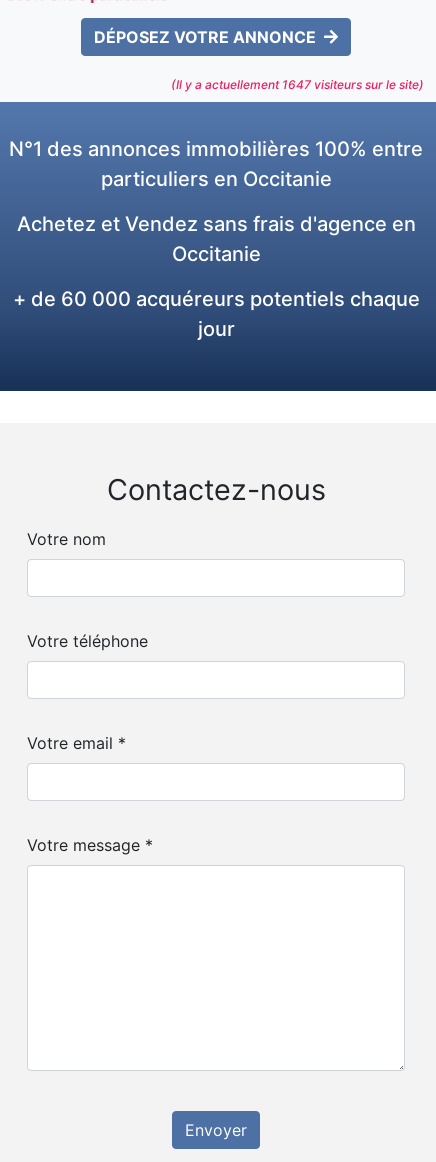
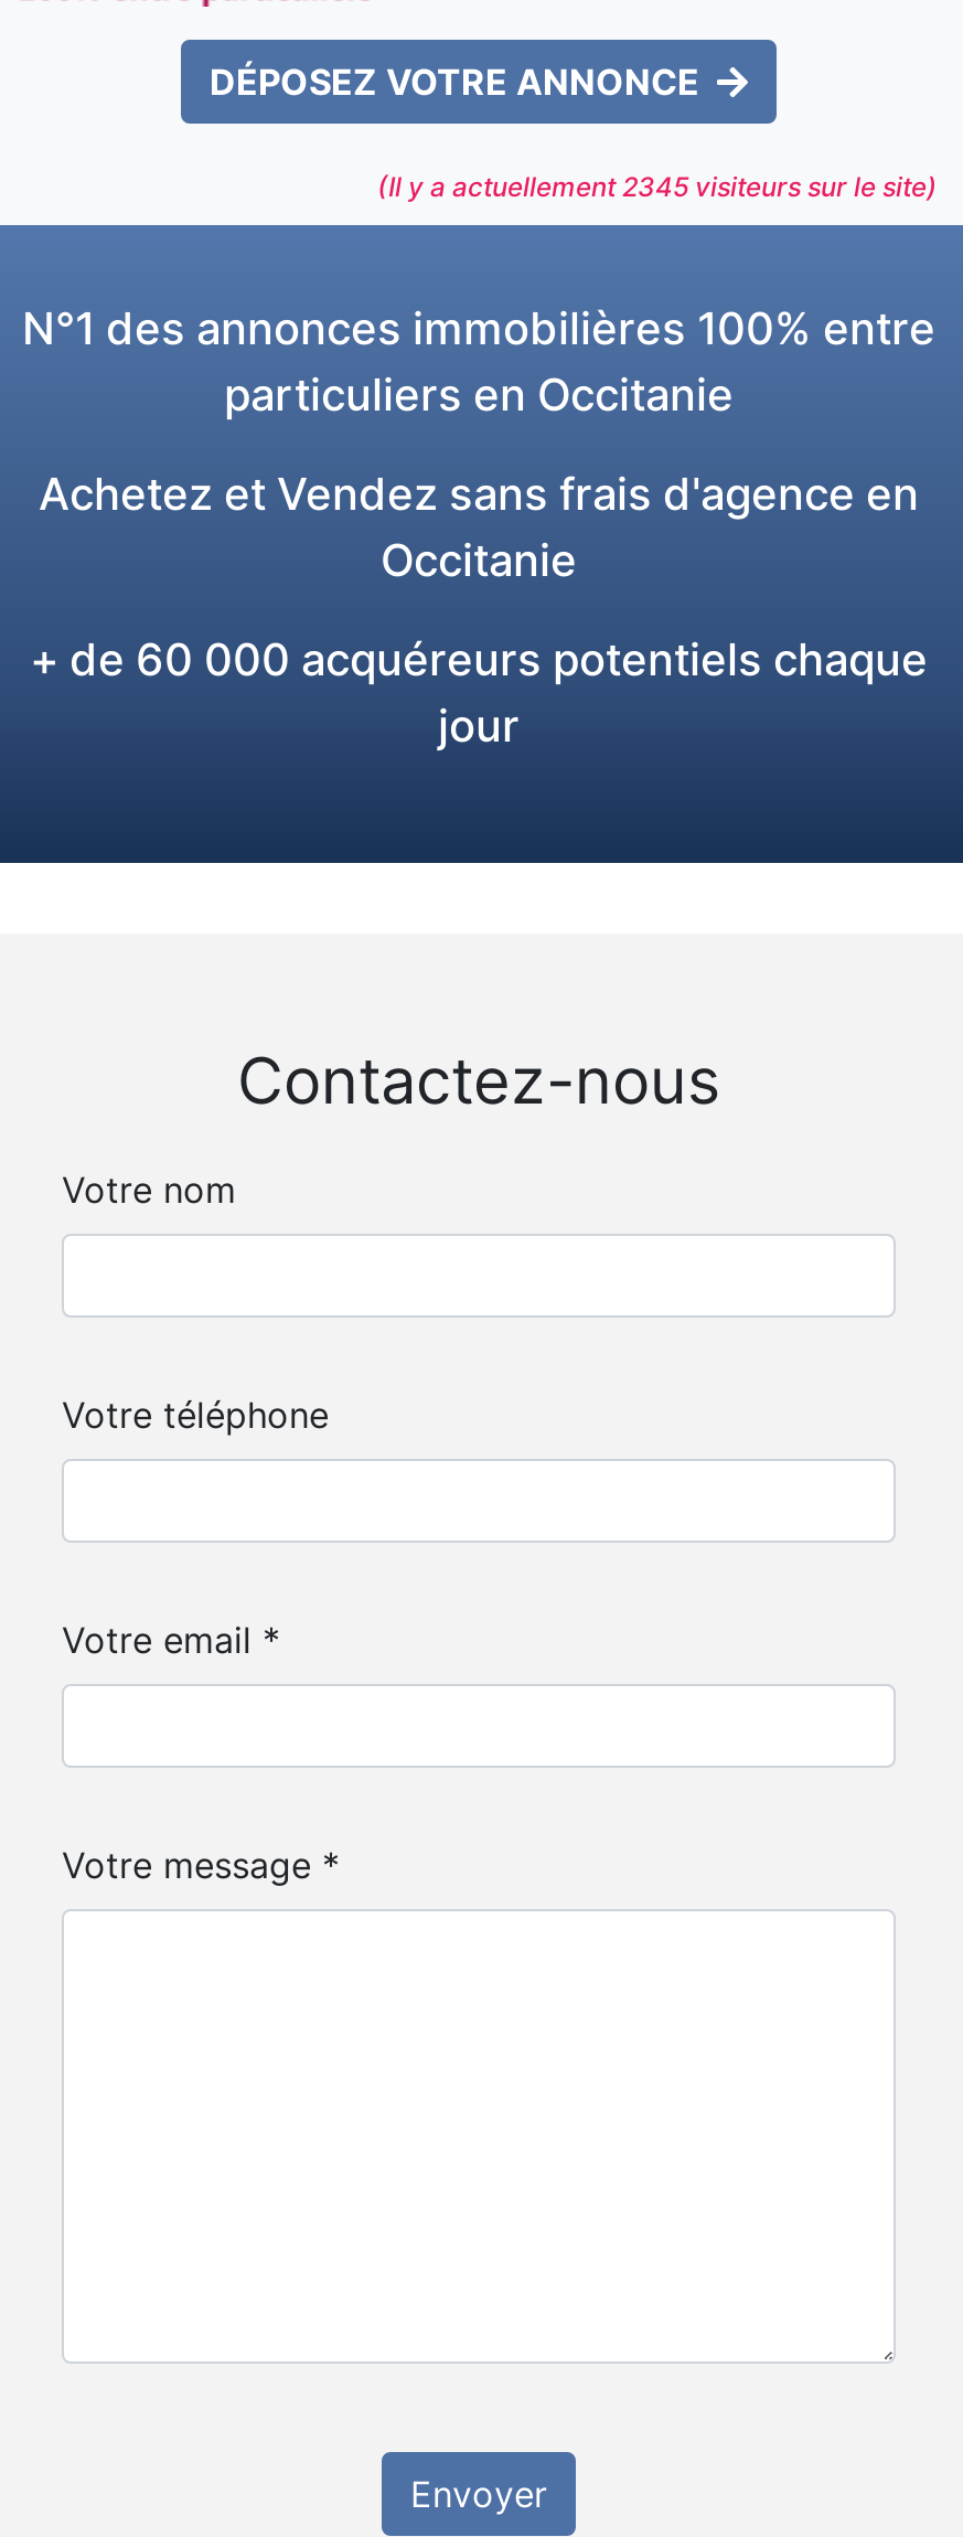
[171,77,424,92] (Il y a actuellement 1647 visiteurs sur le site) -> [377,169,938,202] (Il y a actuellement 2345 visiteurs sur le site)

